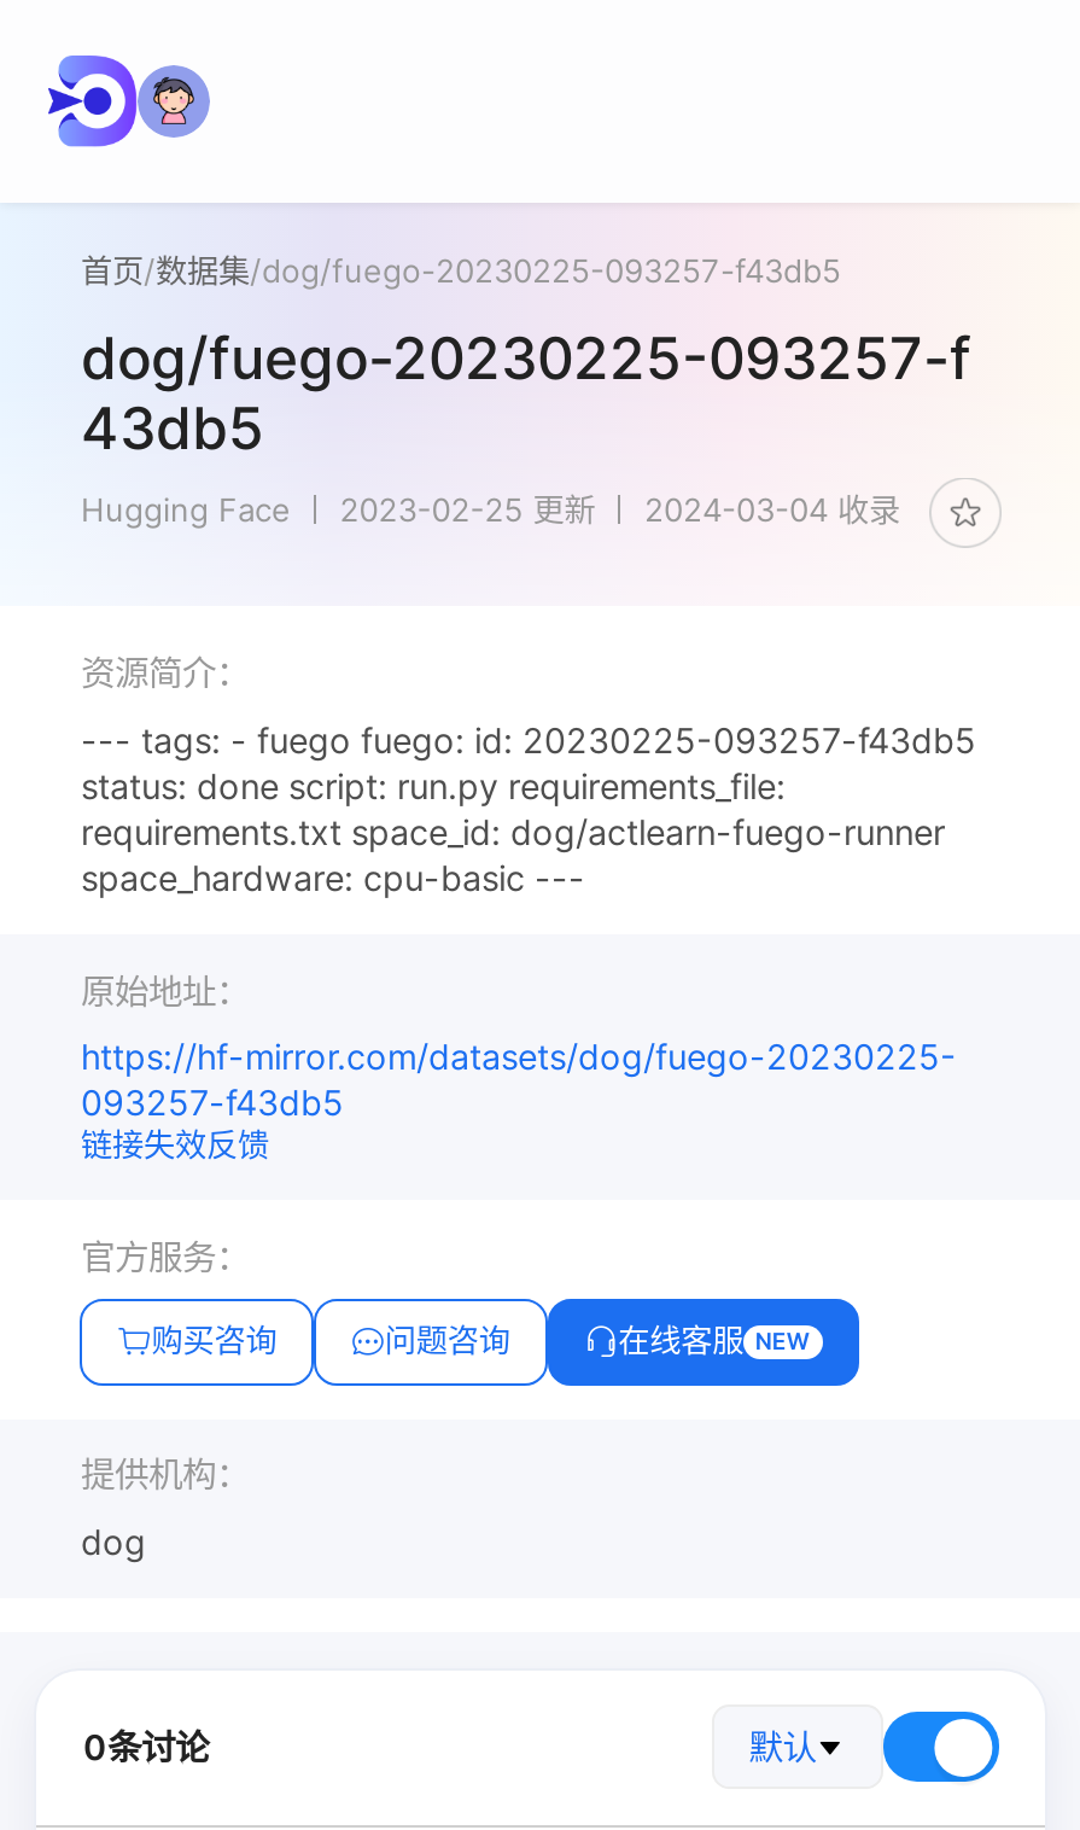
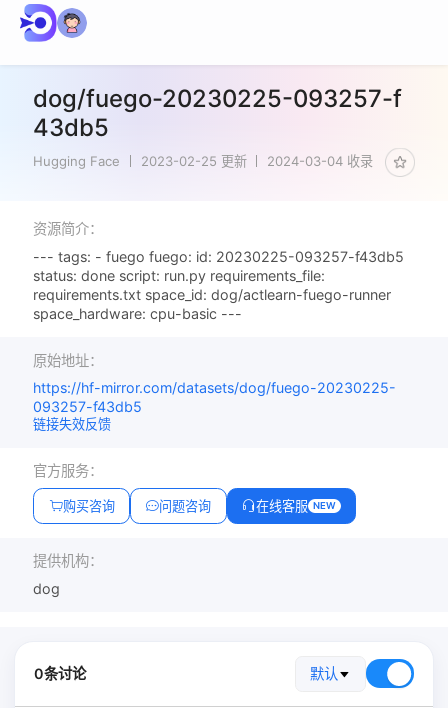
[81,250,841,289] 首页/数据集/dog/fuego-20230225-093257-f43db5 -> none

